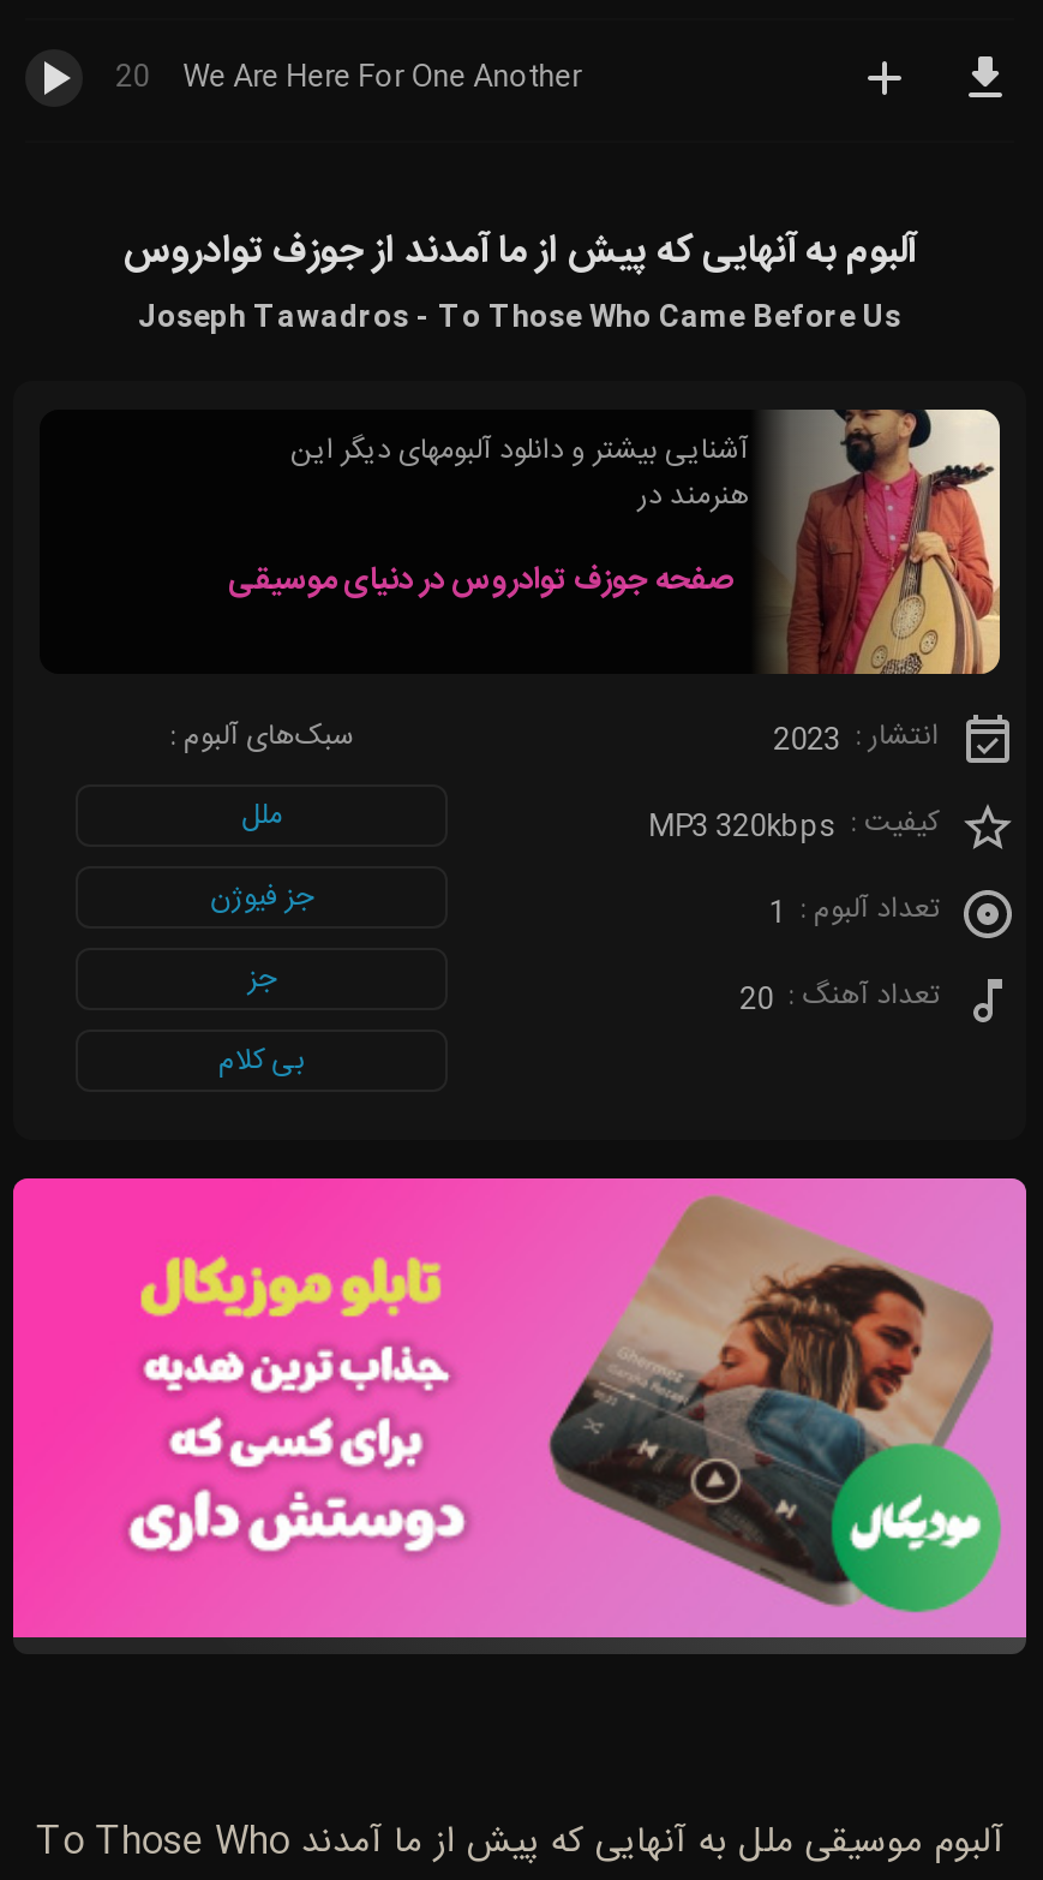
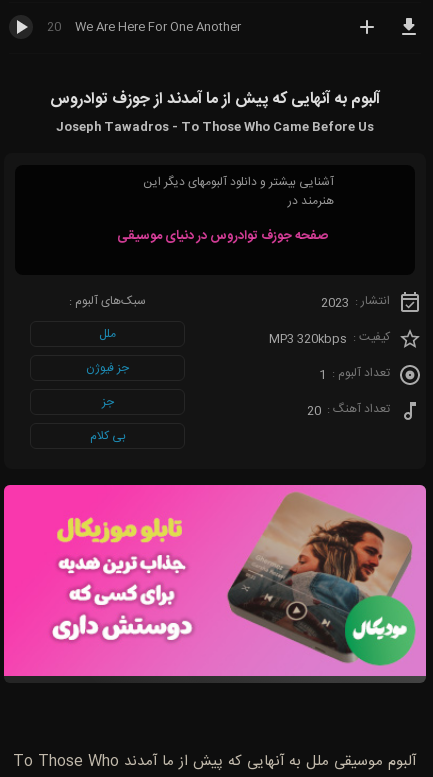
[762,407,1002,676] [image] -> none

